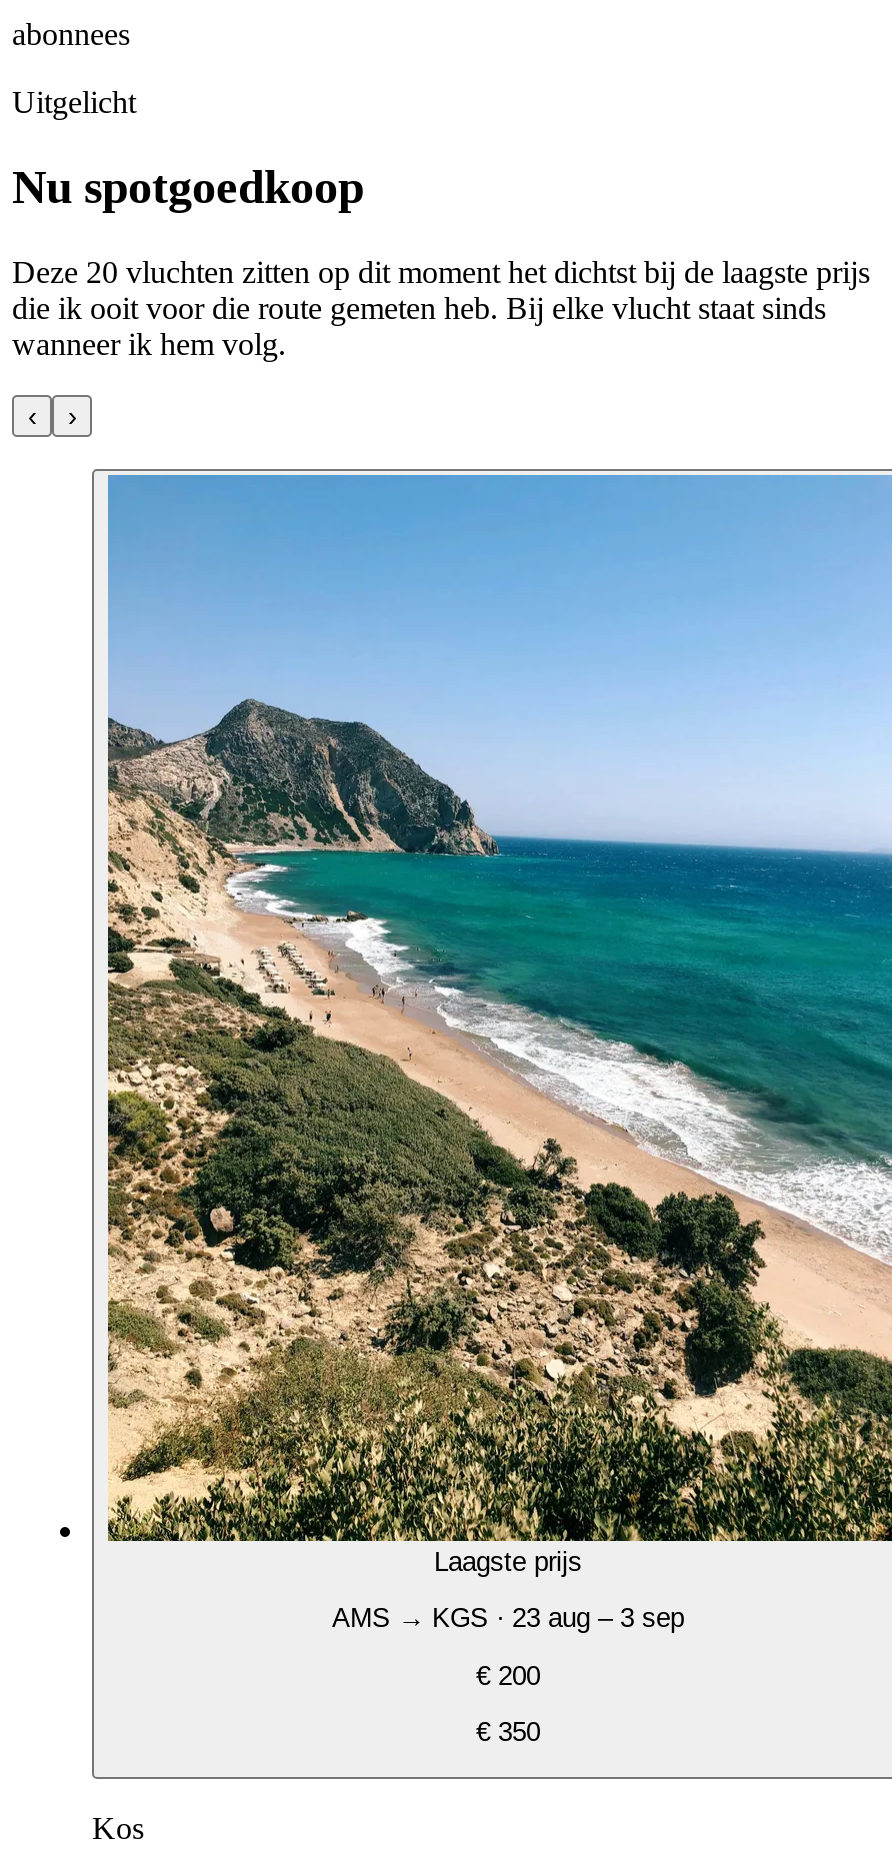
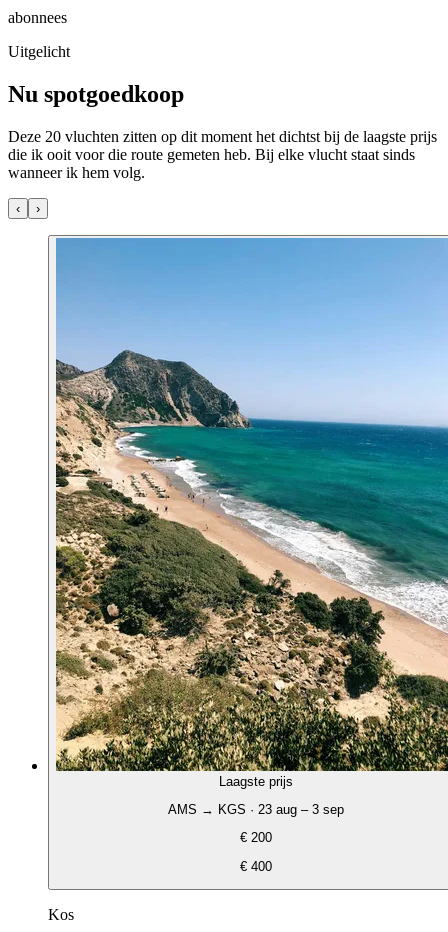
[476,1717,540,1747] € 350 -> [240,859,272,874] € 400

